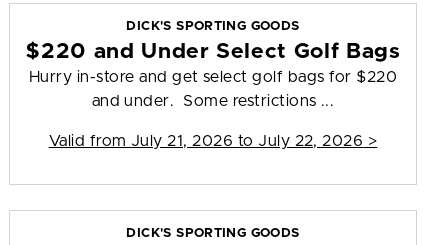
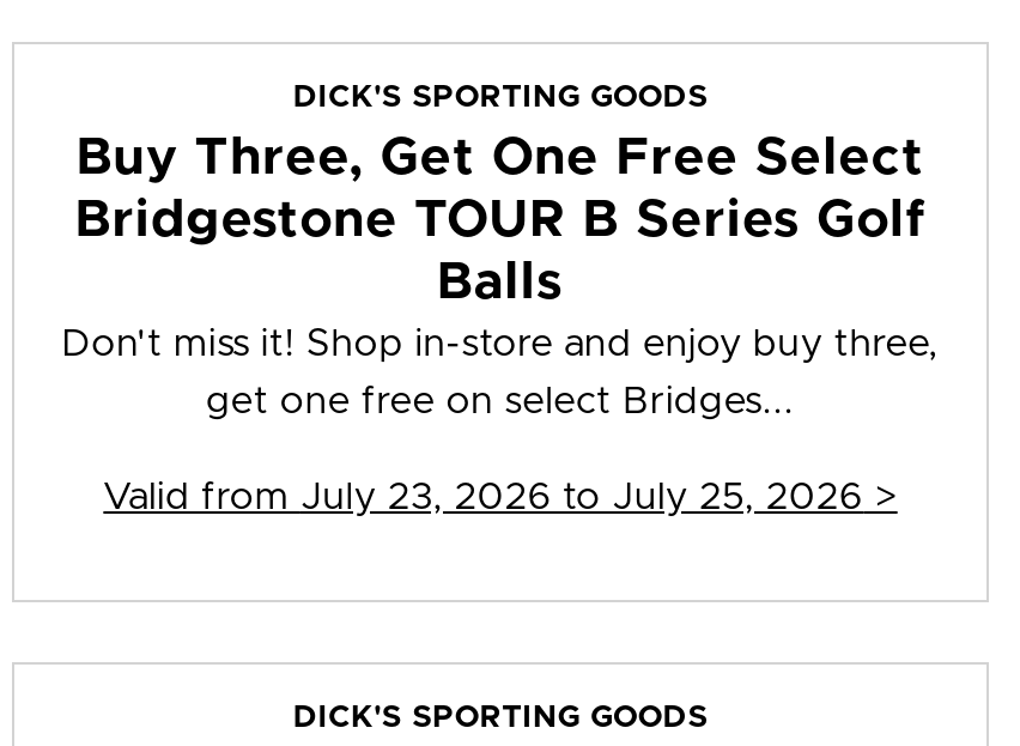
[25,41,401,85] $220 and Under Select Golf Bags | Hurry in-store and get select golf bags for $220 -> [62,133,939,363] Buy Three, Get One Free Select | Bridgestone TOUR B Series Golf | Balls | Don't miss it! Shop in-store and enjoy buy three,
[92,93,334,109] and under. Some restrictions ... -> [206,382,795,421] get one free on select Bridges...
[49,133,377,149] Valid from July 21, 2026 to July 22, 2026 > -> [103,478,897,517] Valid from July 23, 2026 to July 25, 2026 >

